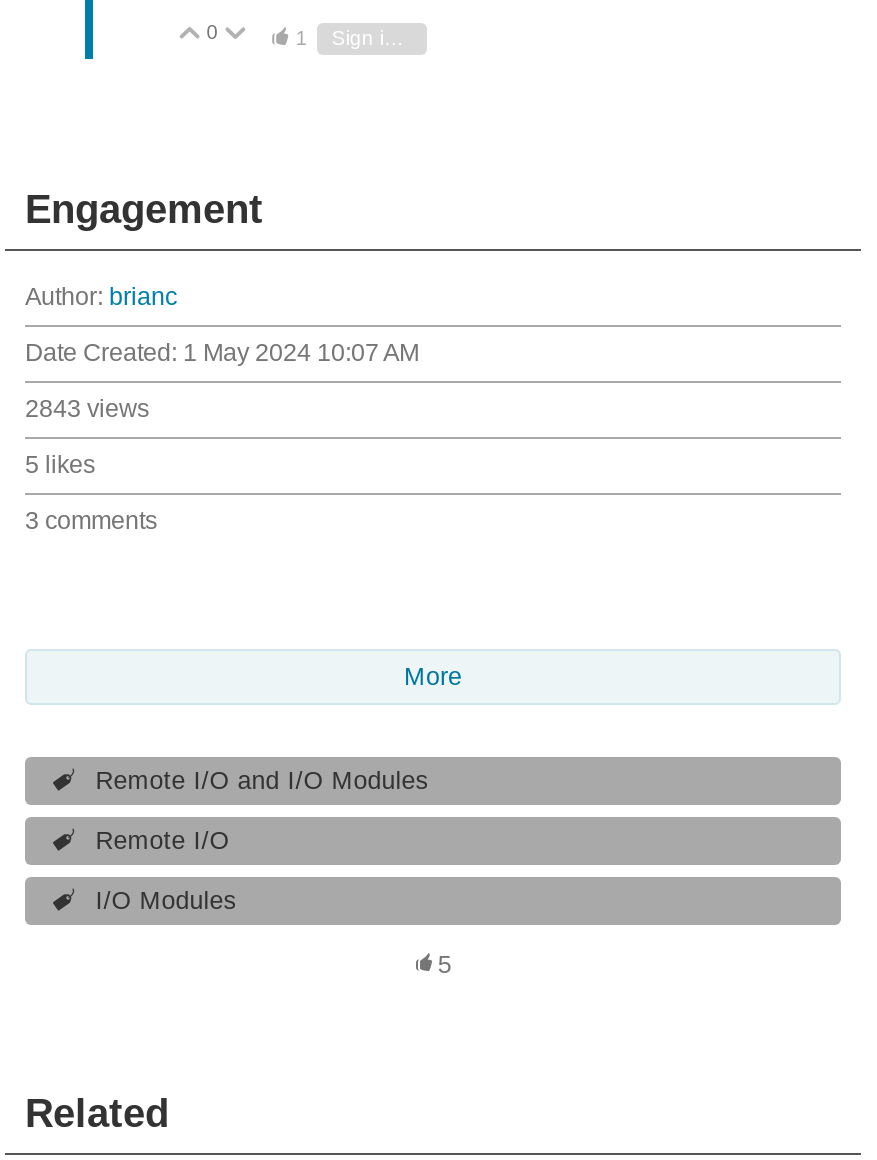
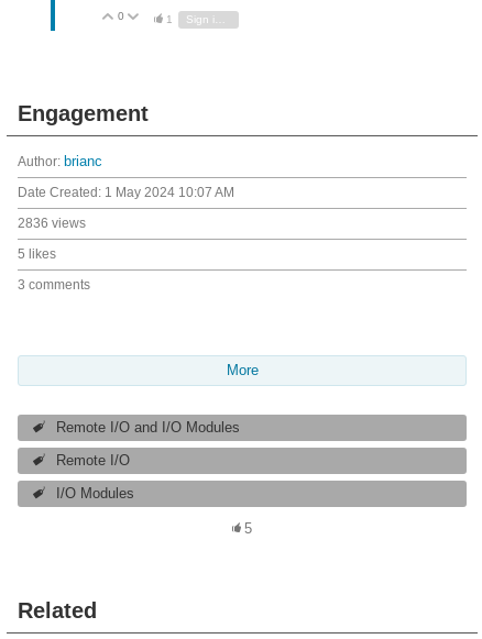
[25,396,149,424] 2843 views -> [18,216,86,232] 2836 views

